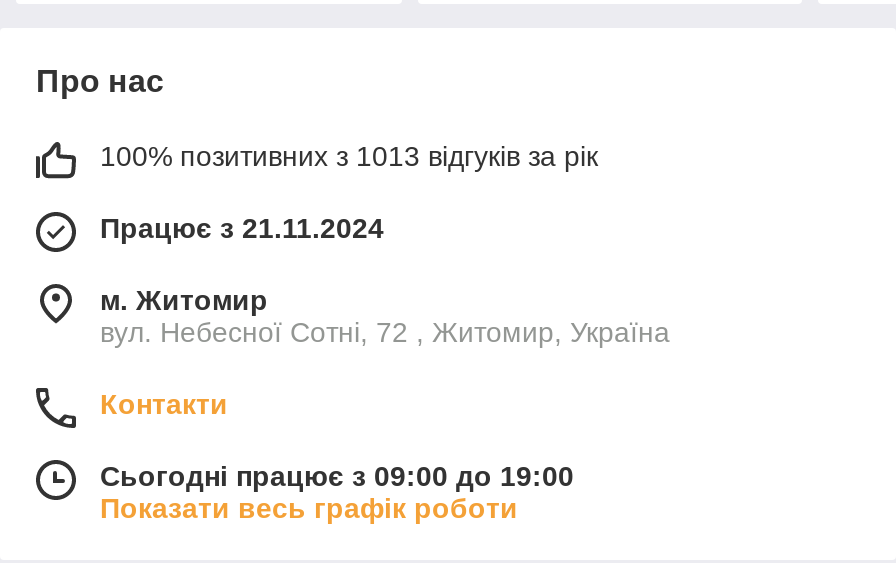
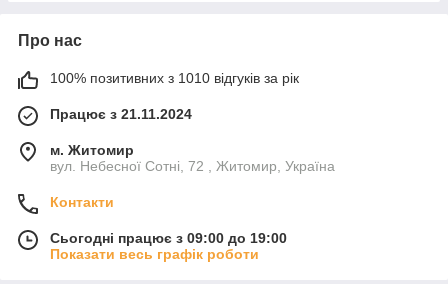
[100,140,598,172] 100% позитивних з 1013 відгуків за рік -> [50,70,299,86] 100% позитивних з 1010 відгуків за рік

